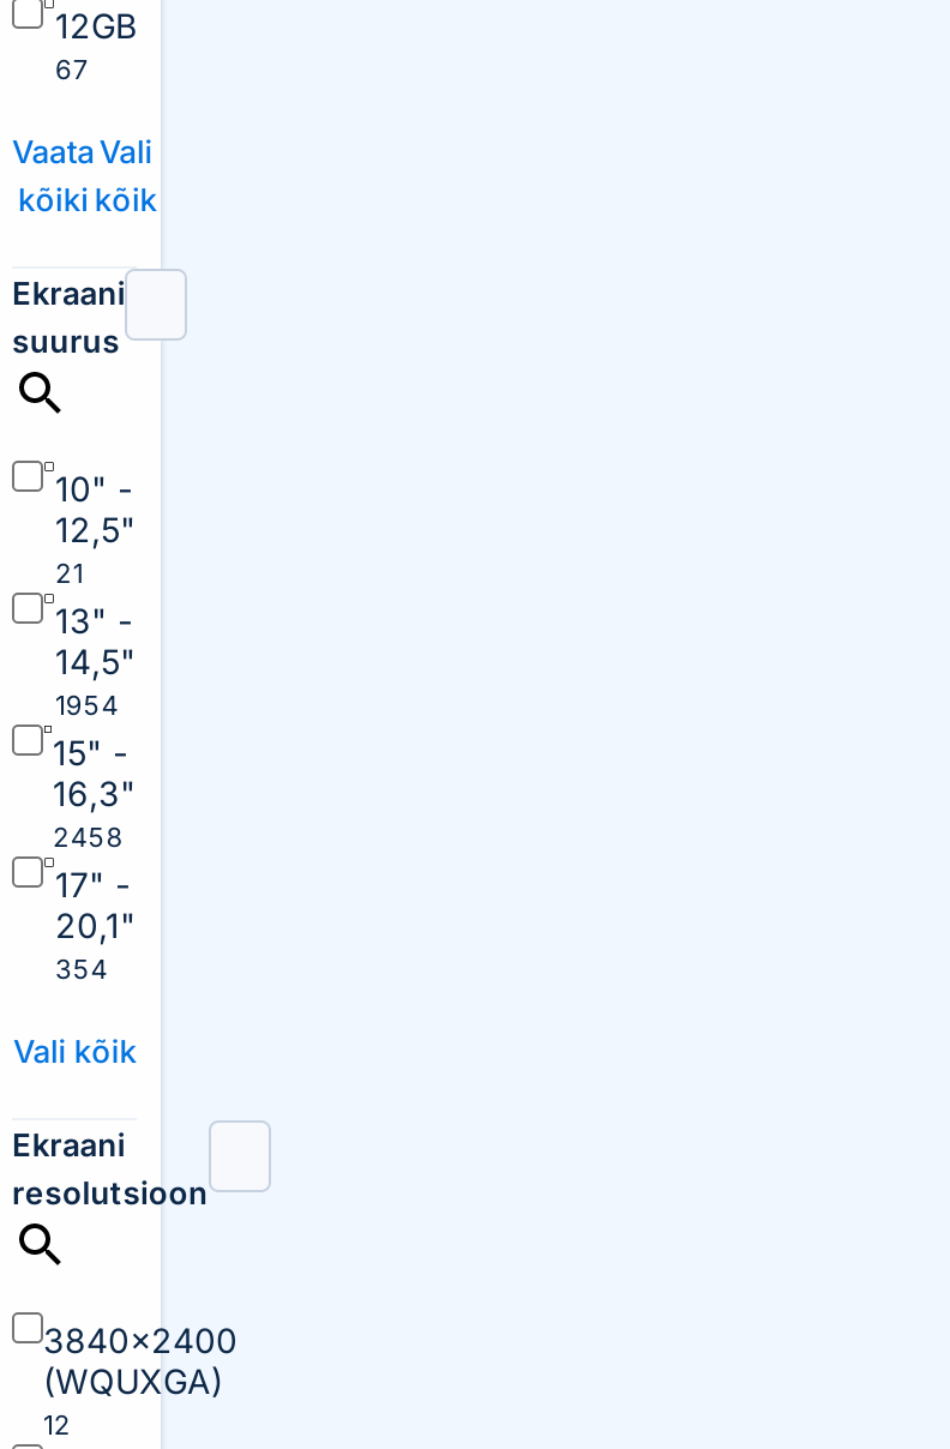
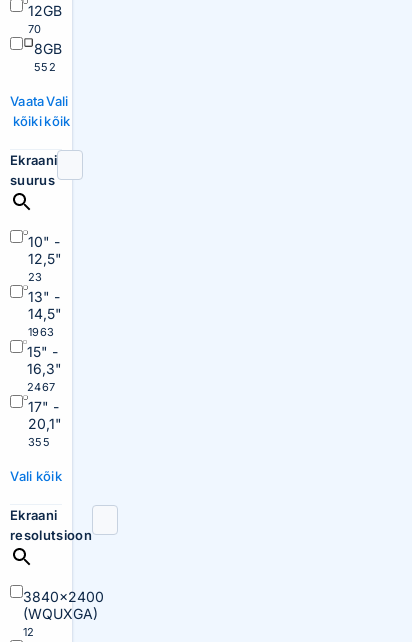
[55,53,88,86] 67 -> [28,22,62,74] 70 | 8GB | 552
[55,557,83,590] 21 -> [28,270,43,284] 23
[55,689,119,722] 1954 -> [28,325,55,339] 1963
[53,820,124,854] 2458 -> [27,380,56,394] 2467
[55,952,108,986] 354 -> [28,435,50,449] 355

